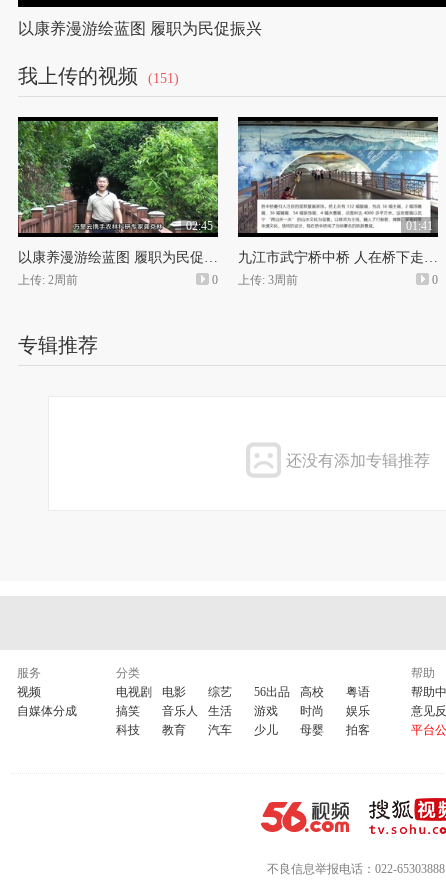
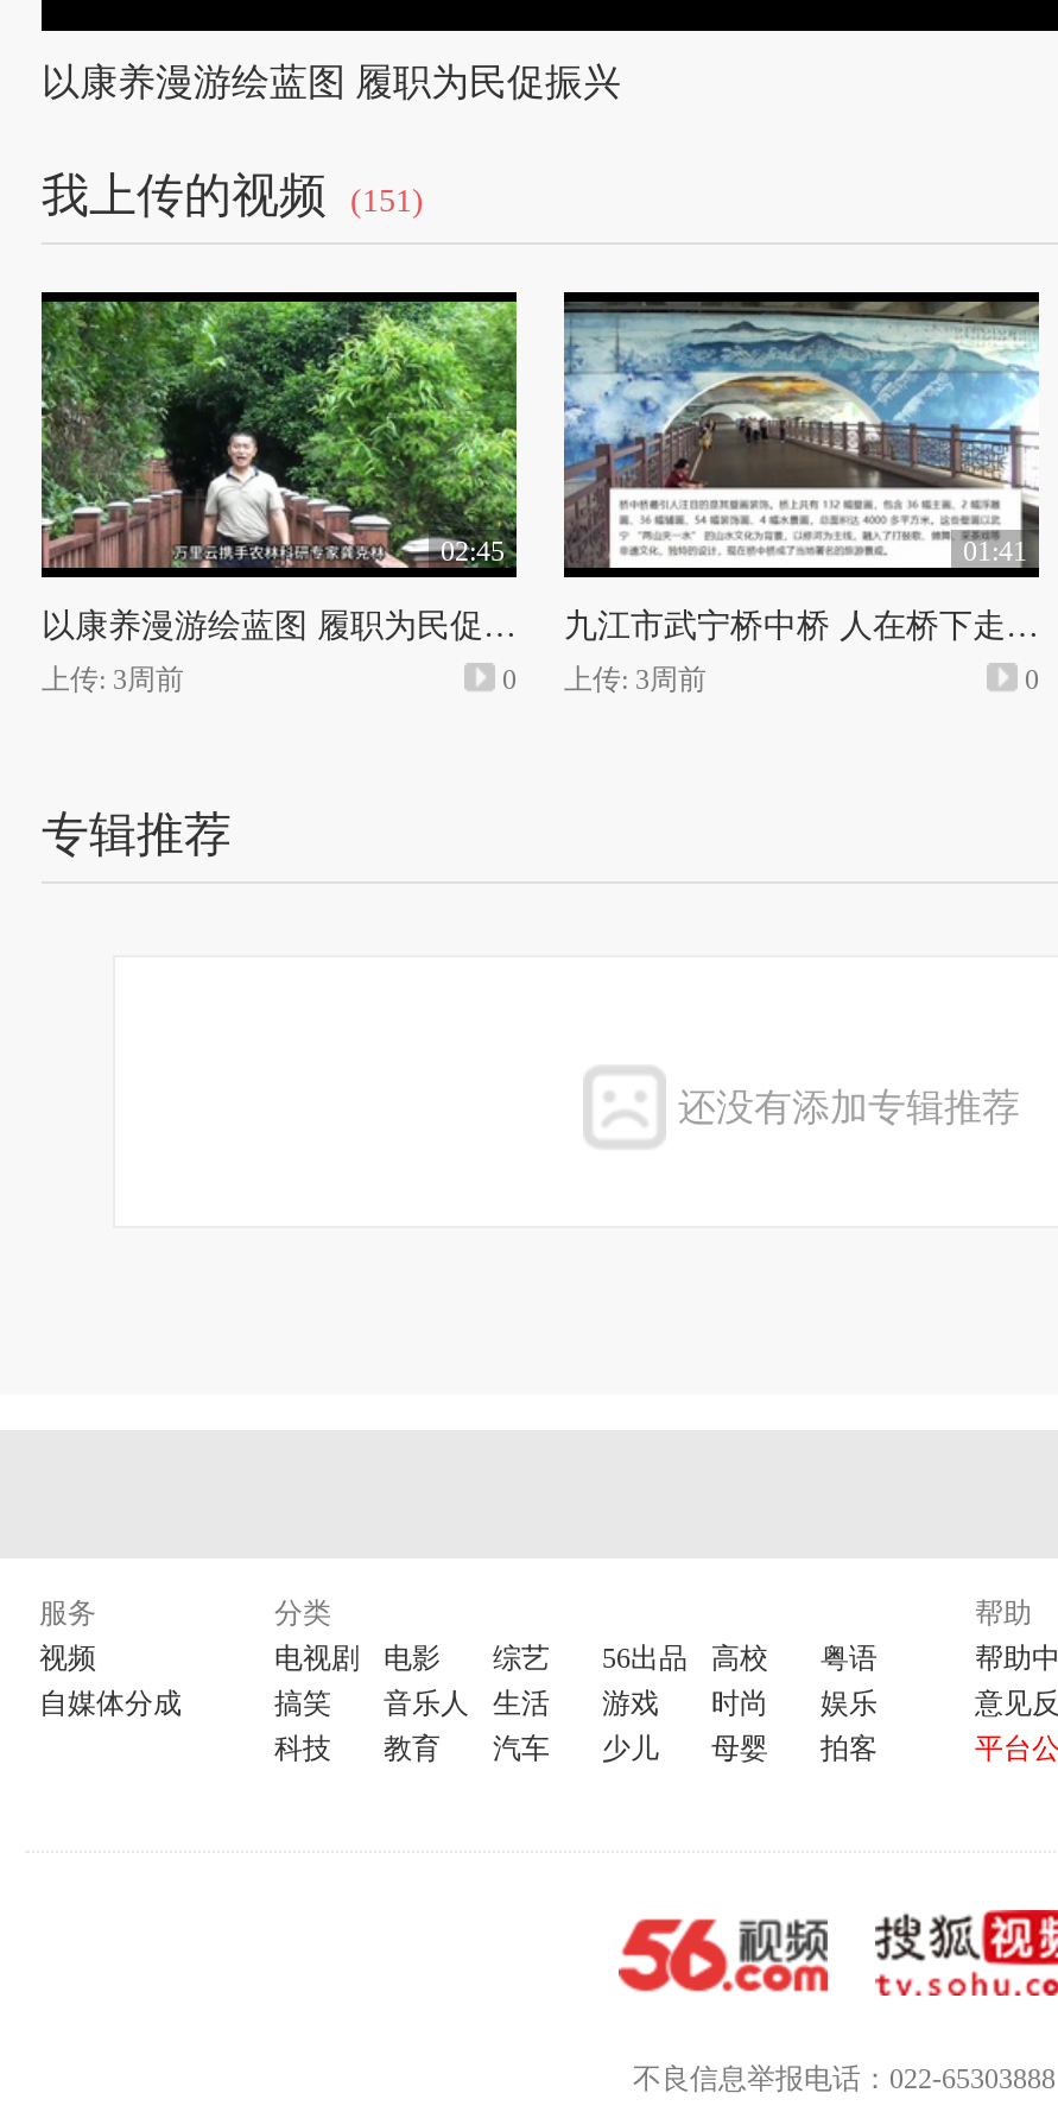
[18,273,78,287] 上传: 2周前 -> [42,663,184,696] 上传: 3周前

